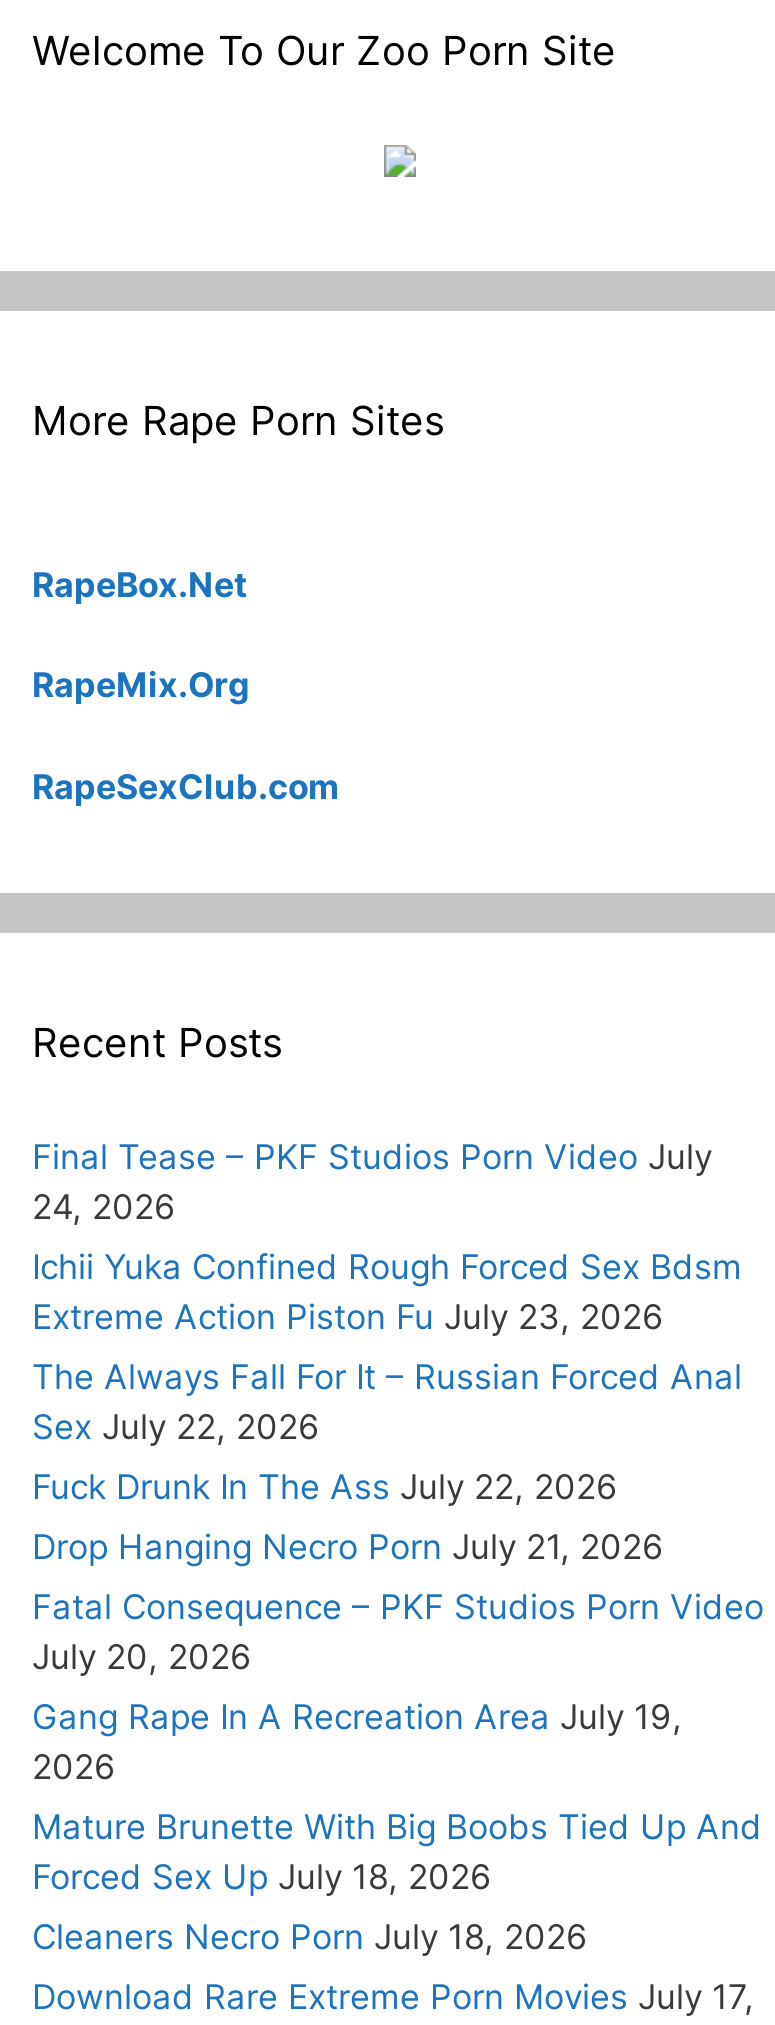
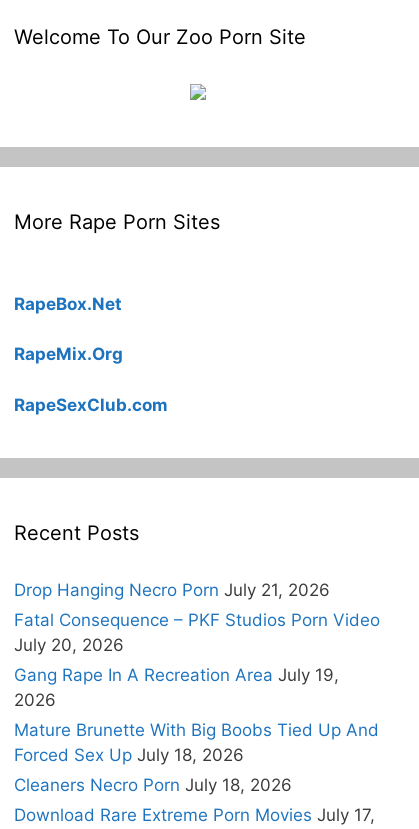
[32,1136,742,1506] Final Tease – PKF Studios Porn Video July | 24, 2026 | Ichii Yuka Confined Rough Forced Sex Bdsm | Extreme Action Piston Fu July 23, 2026 | The Always Fall For It – Russian Forced Anal | Sex July 22, 2026 | Fuck Drunk In The Ass July 22, 2026 -> none

